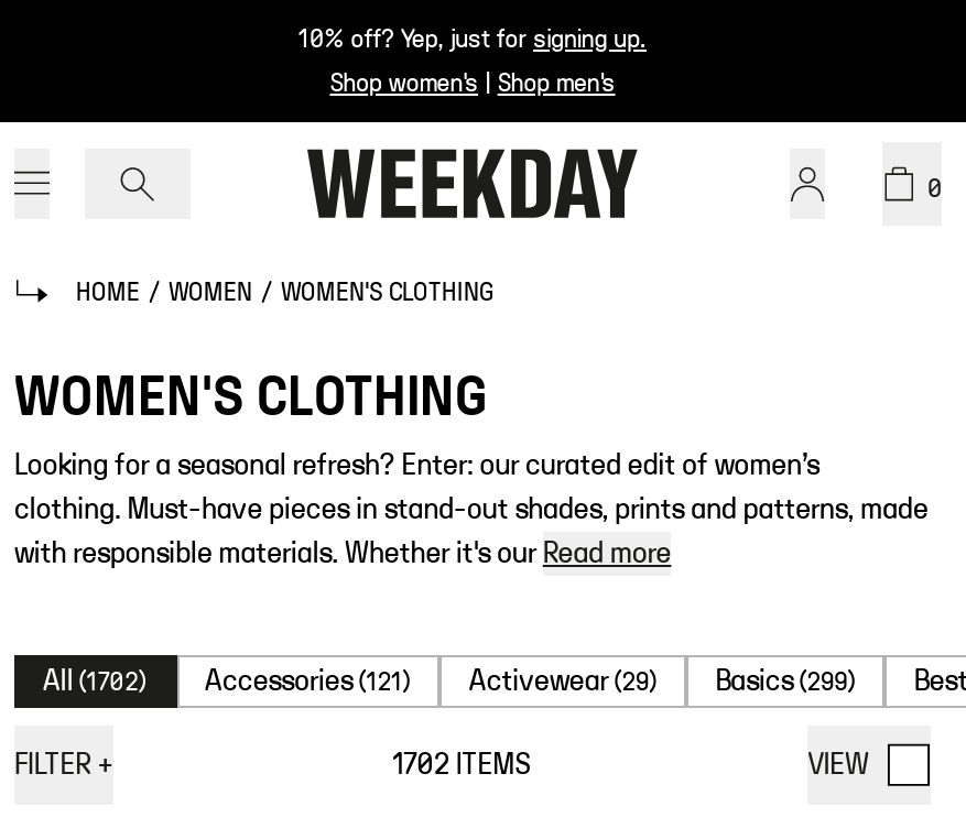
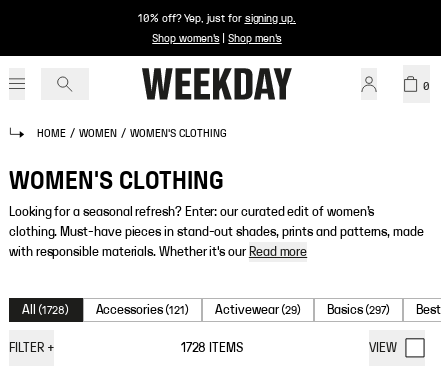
[43,666,148,697] All (1702) -> [22,303,69,317] All (1728)
[715,666,857,697] Basics (299) -> [327,303,390,317] Basics (297)
[393,750,530,781] 1702 ITEMS -> [181,341,243,355] 1728 ITEMS

